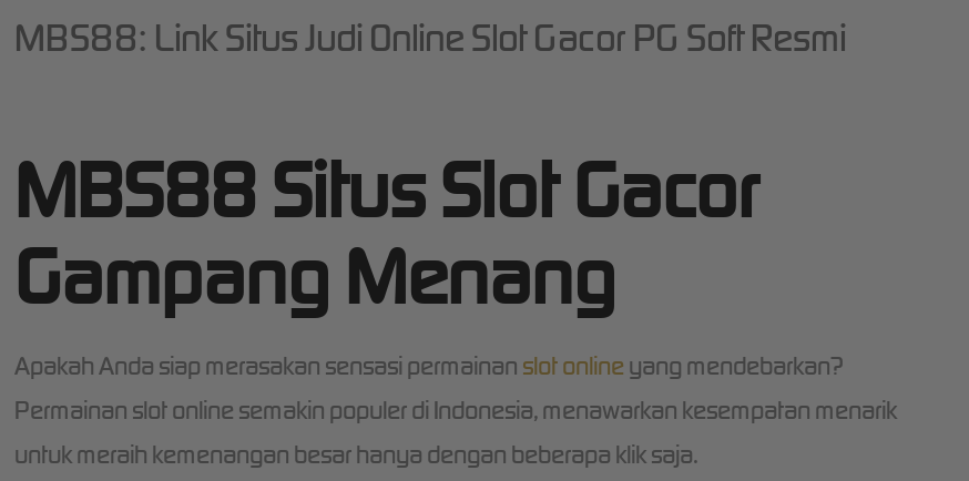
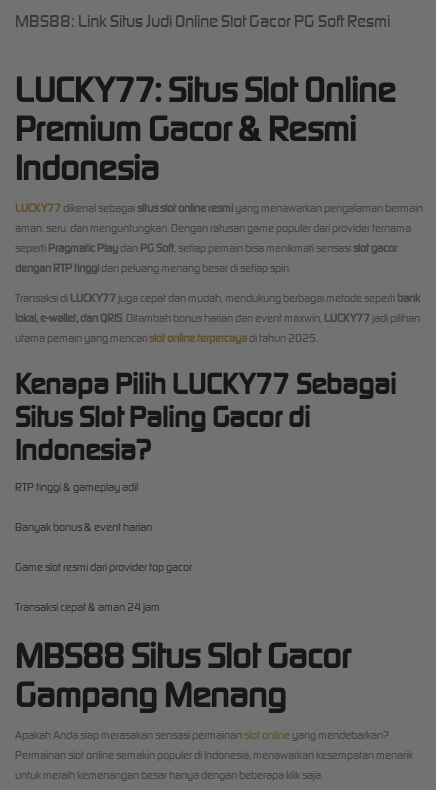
none -> [15,69,423,614] LUCKY77: Situs Slot Online | Premium Gacor & Resmi | Indonesia | LUCKY77dikenal sebagaisitus slot online resmiyang menawarkan pengalaman bermain | aman, seru, dan menguntungkan. Dengan ratusan game populer dari provider ternama | sepertiPragmatic PlaydanPG Soft, setiap pemain bisa menikmati sensasislot gacor | dengan RTP tinggidan peluang menang besar di setiap spin. | Transaksi diLUCKY77juga cepat dan mudah, mendukung berbagai metode sepertibank | lokal, e-wallet, dan QRIS. Ditambah bonus harian dan event maxwin,LUCKY77jadi pilihan | utama pemain yang mencarislot online terpercayadi tahun 2025. | Kenapa Pilih LUCKY77 Sebagai | Situs Slot Paling Gacor di | Indonesia? | RTP tinggi & gameplay adil | Banyak bonus & event harian | Game slot resmi dari provider top gacor | Transaksi cepat & aman 24 jam

